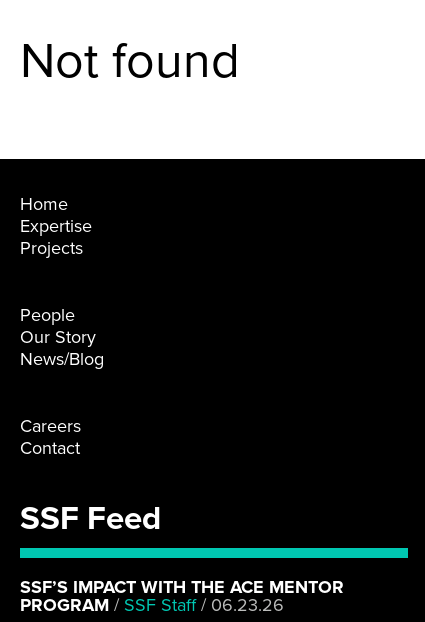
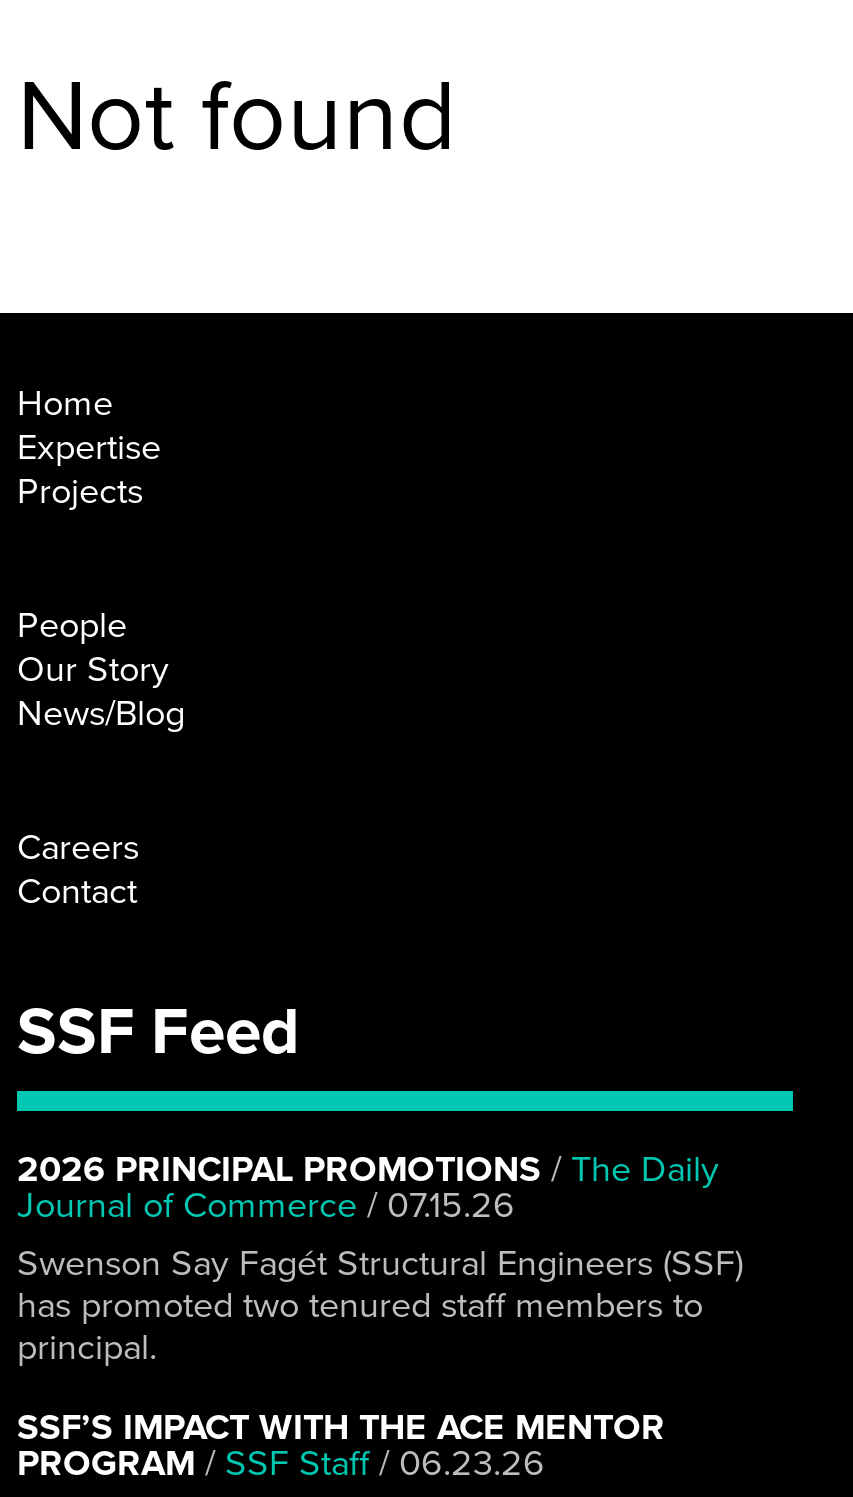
none -> [17,1148,743,1370] 2026 PRINCIPAL PROMOTIONS / The Daily | Journal of Commerce / 07.15.26 | Swenson Say Fagét Structural Engineers (SSF) | has promoted two tenured staff members to | principal.

